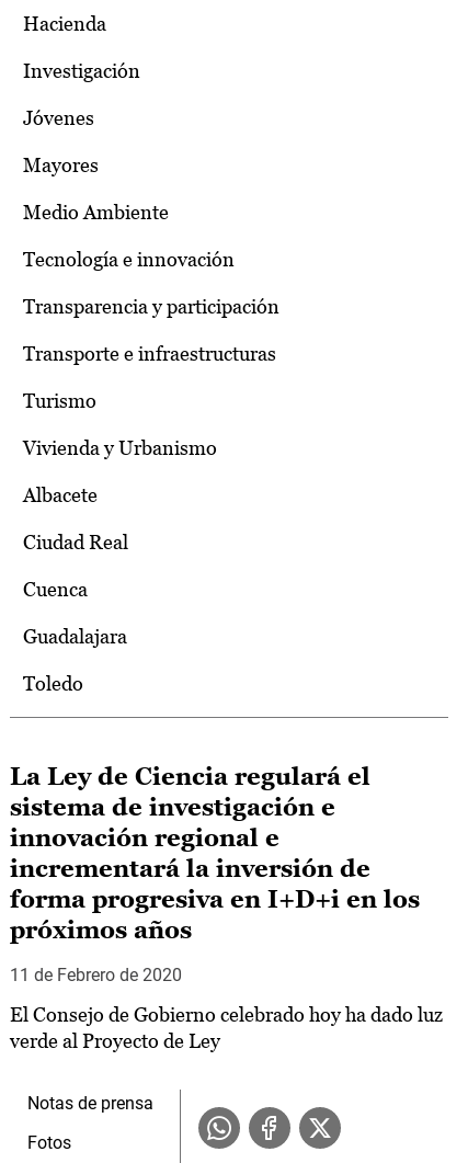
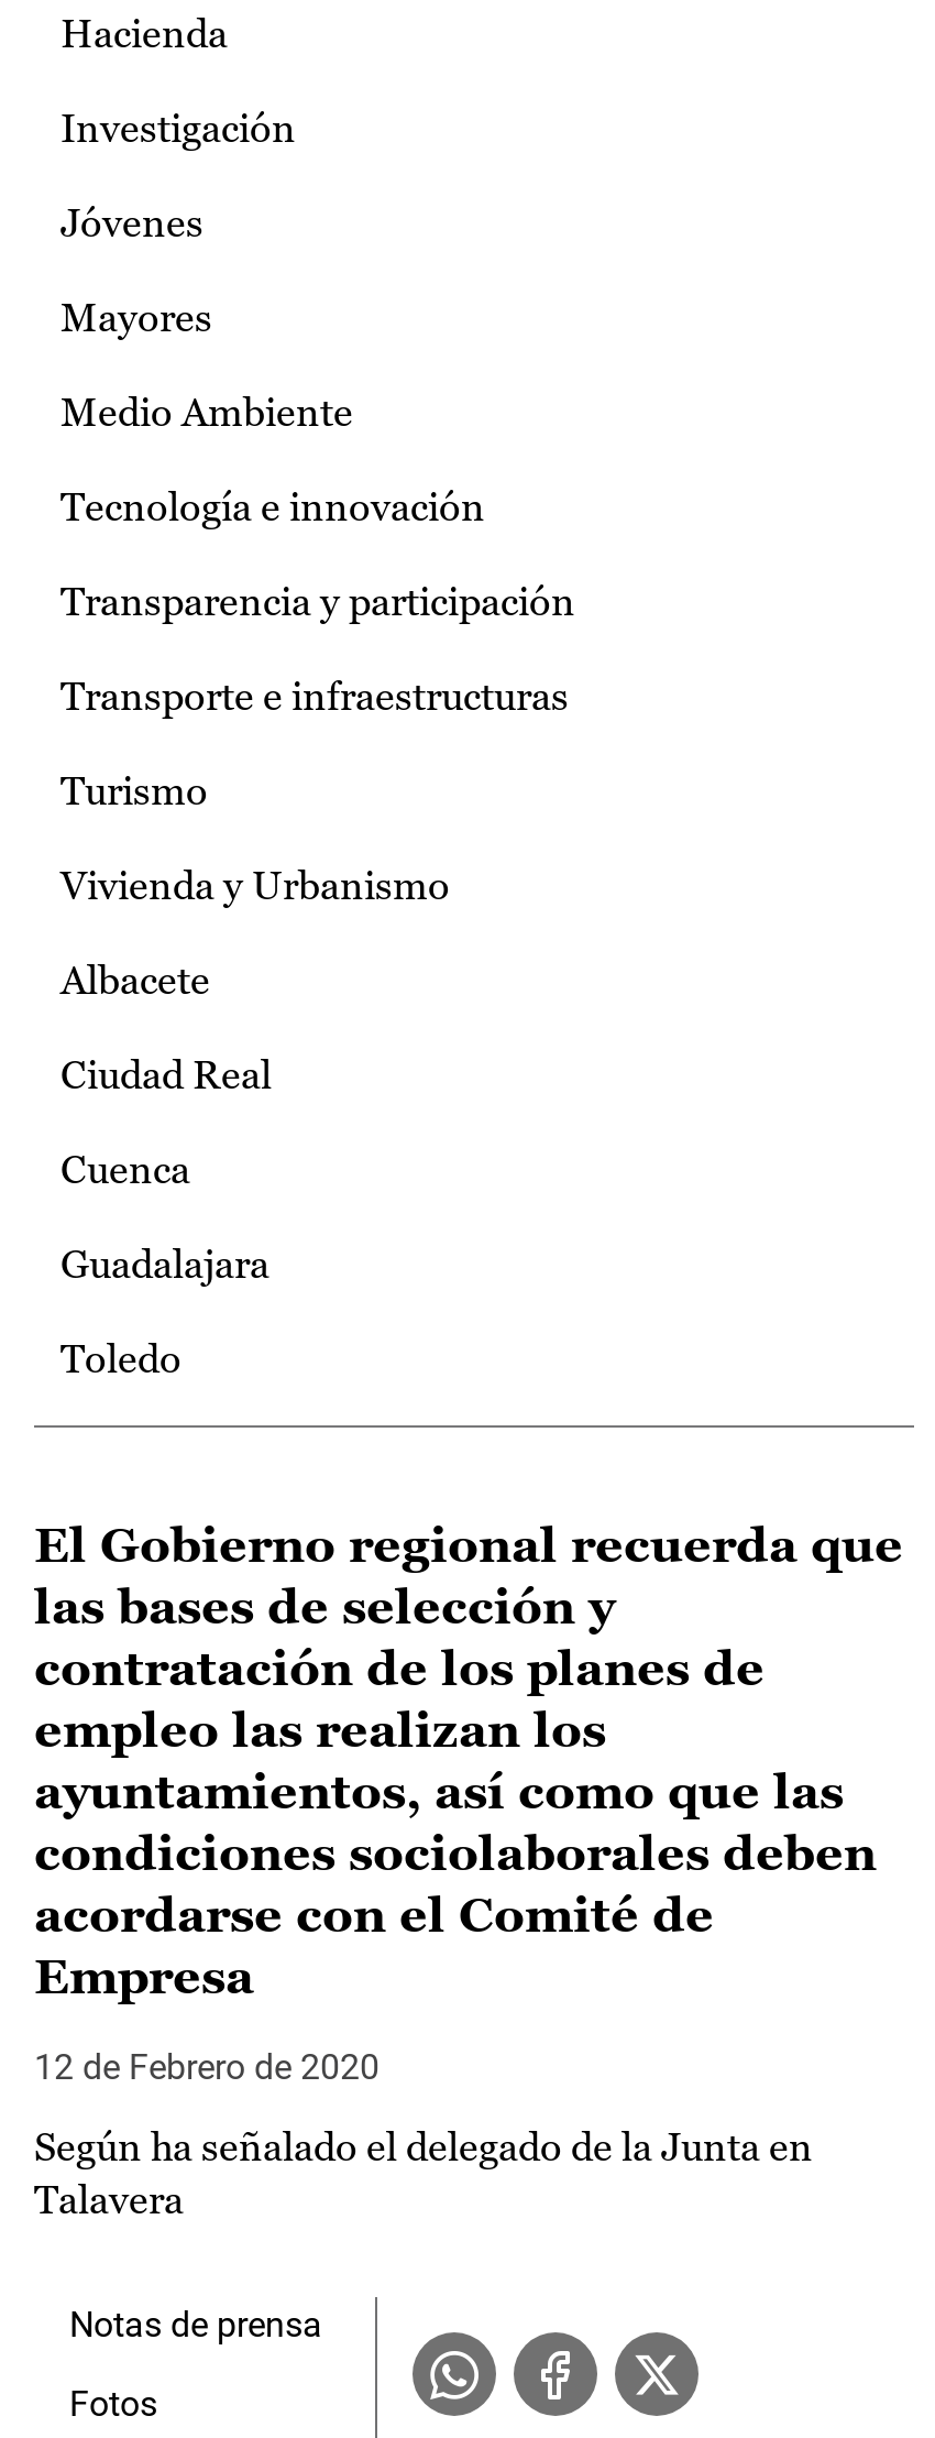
[10,763,420,944] La Ley de Ciencia regulará el | sistema de investigación e | innovación regional e | incrementará la inversión de | forma progresiva en I+D+i en los | próximos años -> [34,1518,903,2005] El Gobierno regional recuerda que | las bases de selección y | contratación de los planes de | empleo las realizan los | ayuntamientos, así como que las | condiciones sociolaborales deben | acordarse con el Comité de | Empresa
[10,965,182,986] 11 de Febrero de 2020 -> [34,2046,380,2088] 12 de Febrero de 2020
[10,1003,443,1052] El Consejo de Gobierno celebrado hoy ha dado luz | verde al Proyecto de Ley -> [34,2123,813,2222] Según ha señalado el delegado de la Junta en | Talavera

